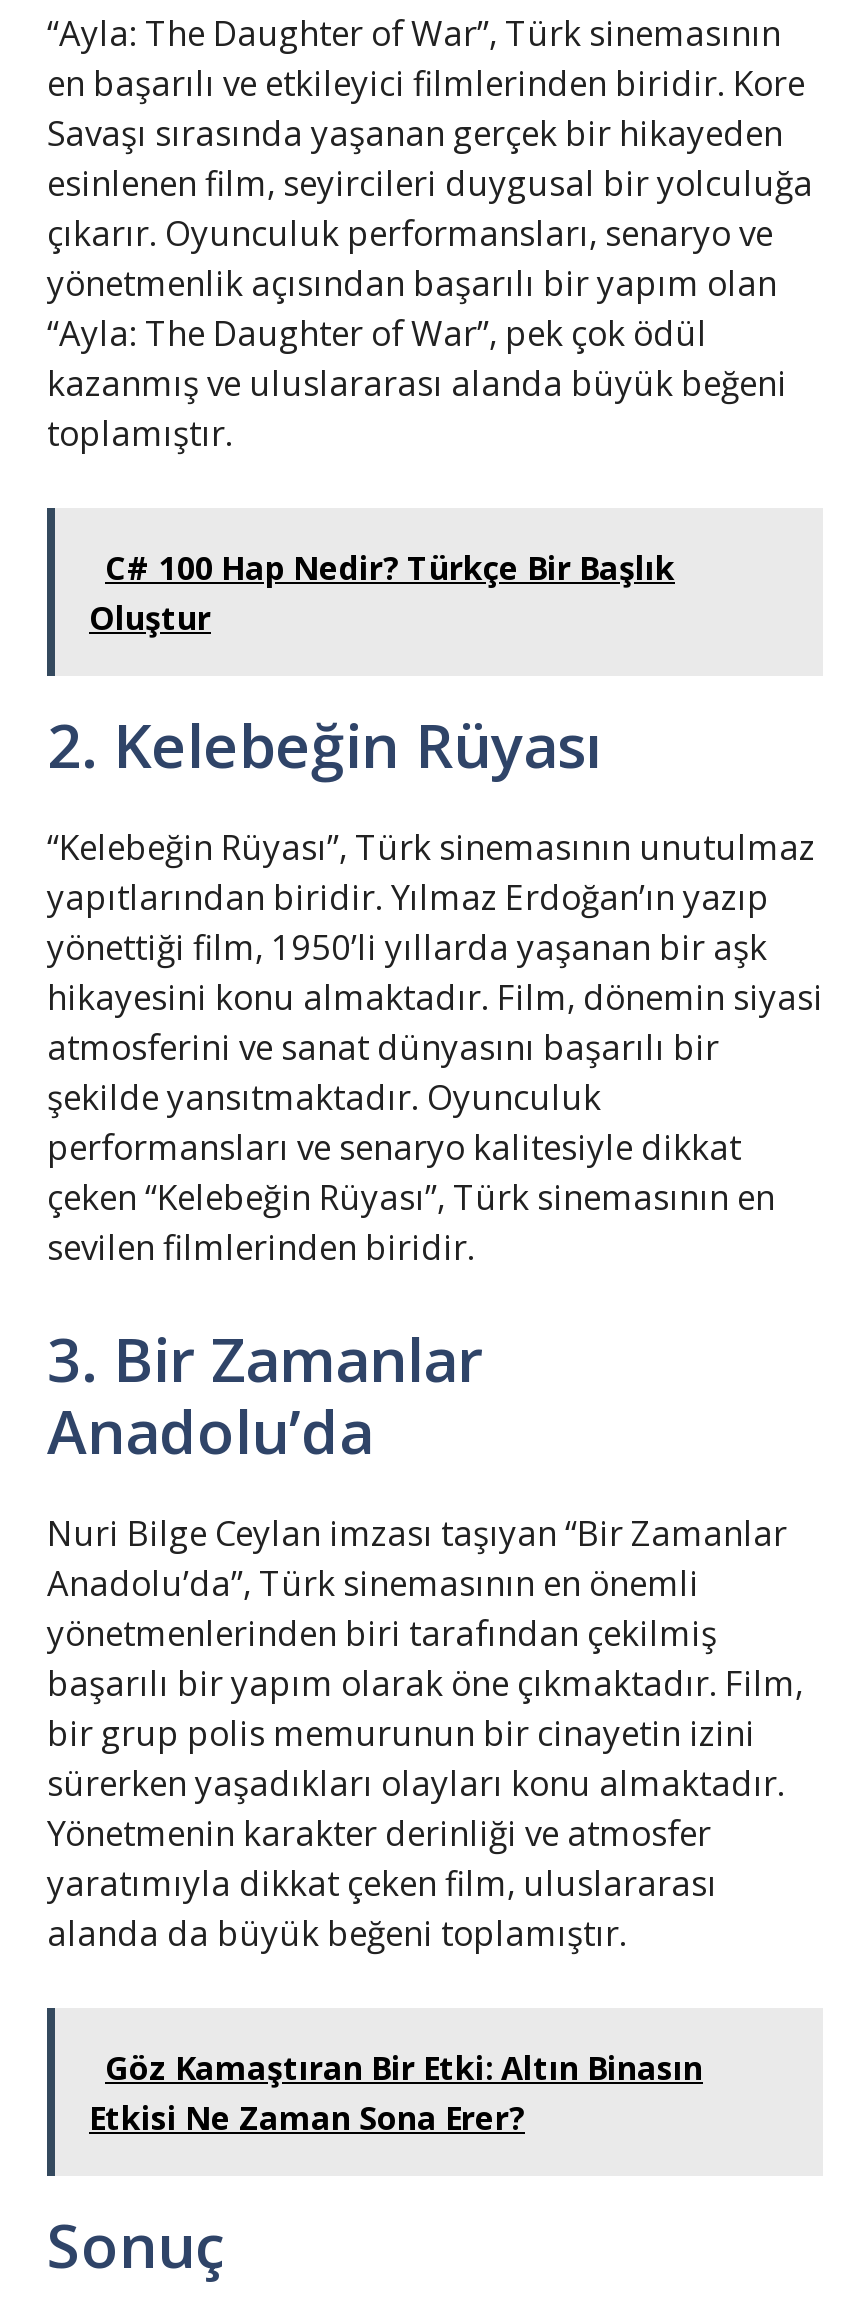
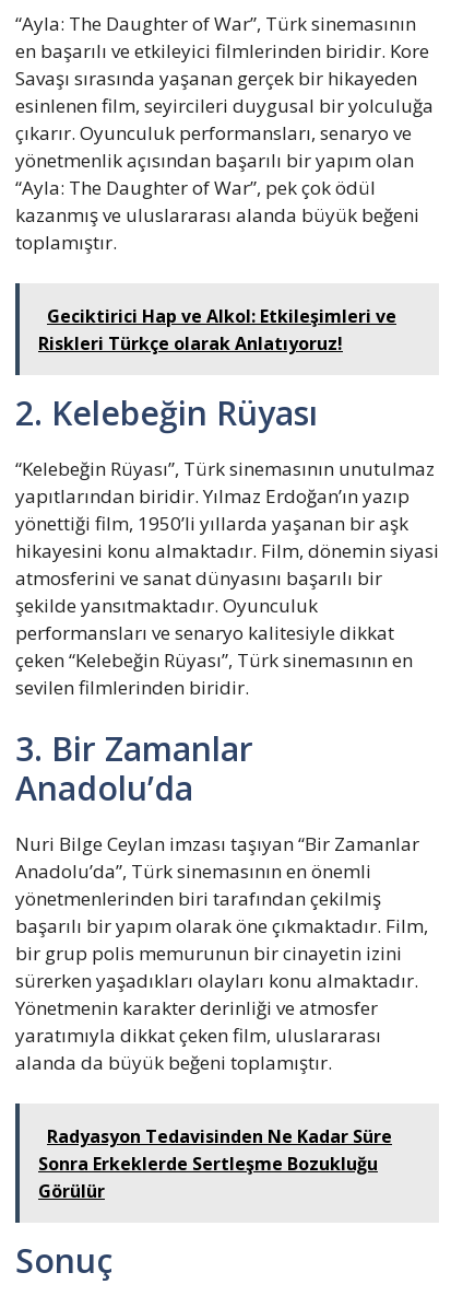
[89,546,675,640] C# 100 Hap Nedir? Türkçe Bir Başlık | Oluştur -> [38,304,396,355] Geciktirici Hap ve Alkol: Etkileşimleri ve | Riskleri Türkçe olarak Anlatıyoruz!
[89,2046,703,2140] Göz Kamaştıran Bir Etki: Altın Binasın | Etkisi Ne Zaman Sona Erer? -> [38,1124,392,1203] Radyasyon Tedavisinden Ne Kadar Süre | Sonra Erkeklerde Sertleşme Bozukluğu | Görülür

